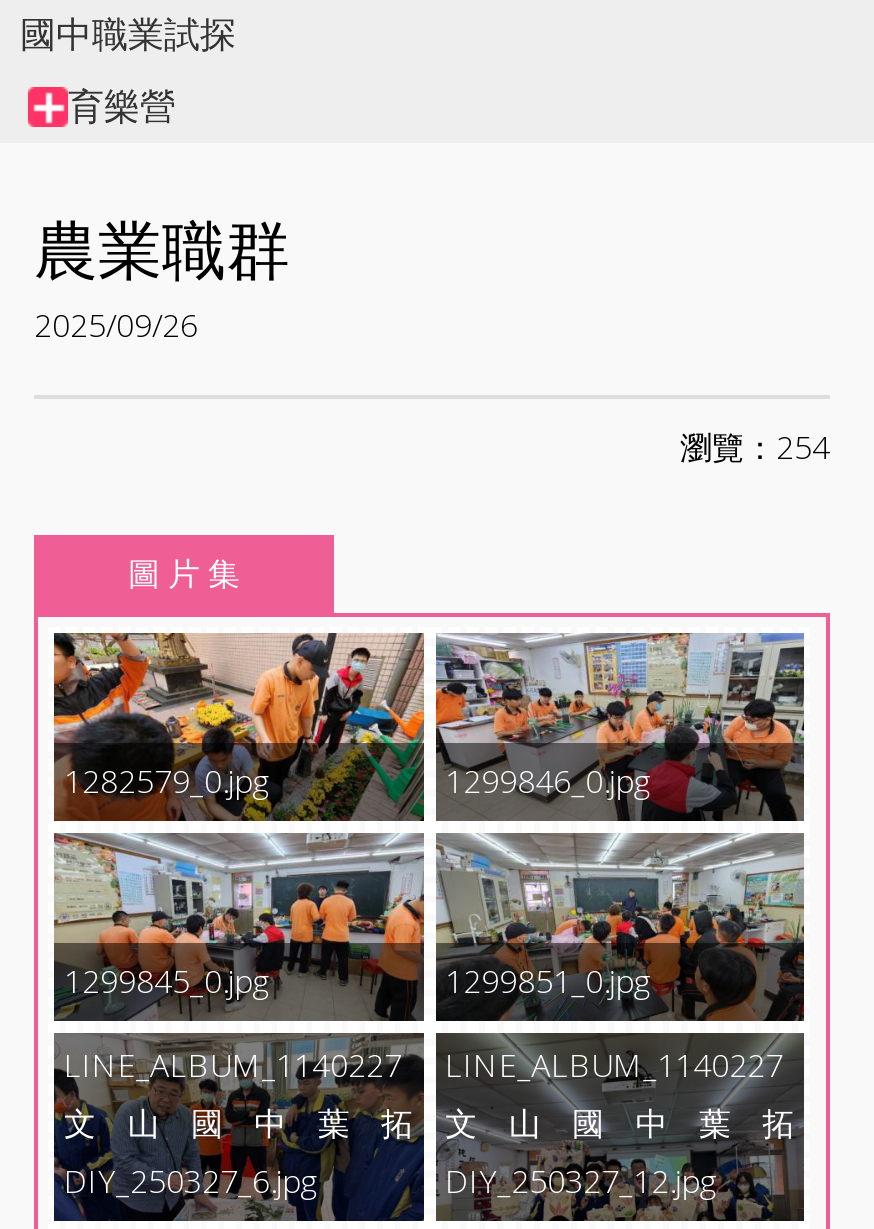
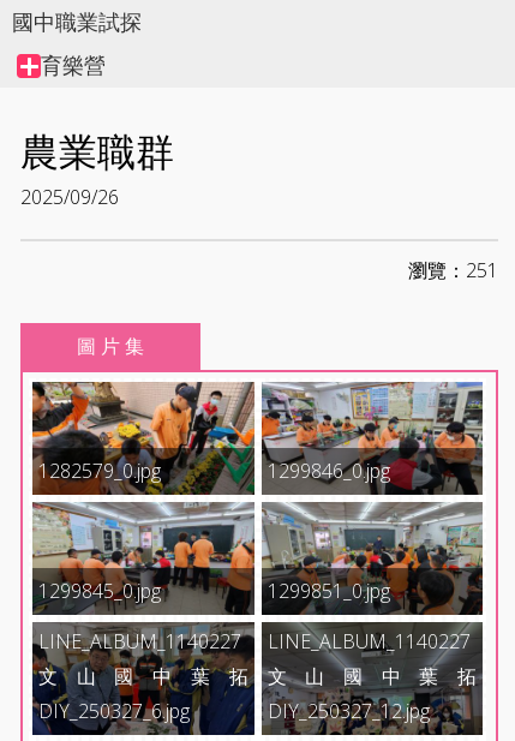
[680,425,830,469] 瀏覽：254 -> [408,257,498,283] 瀏覽：251

